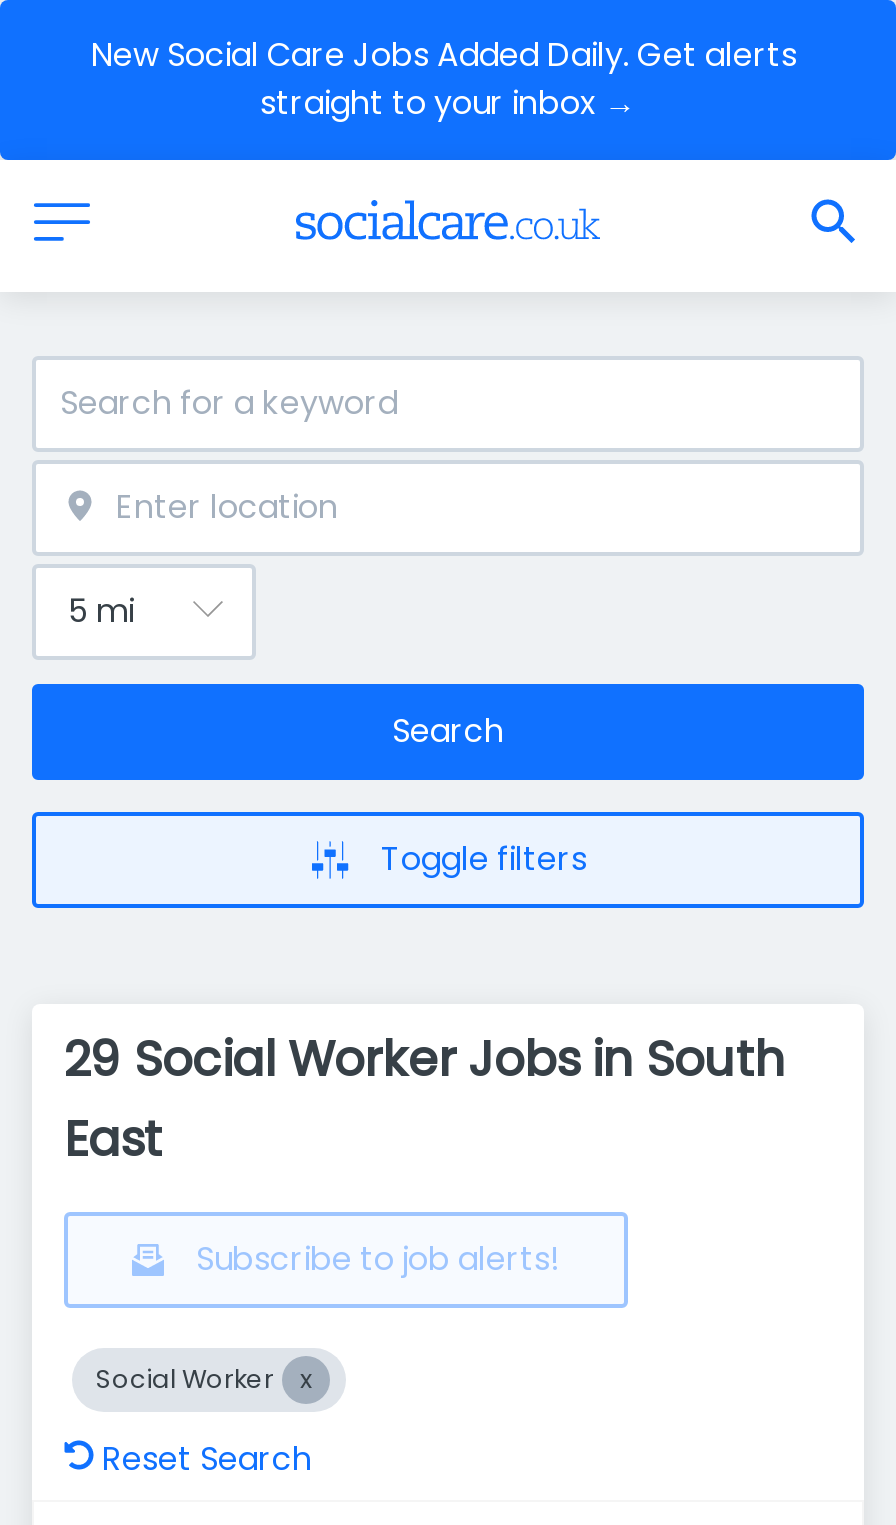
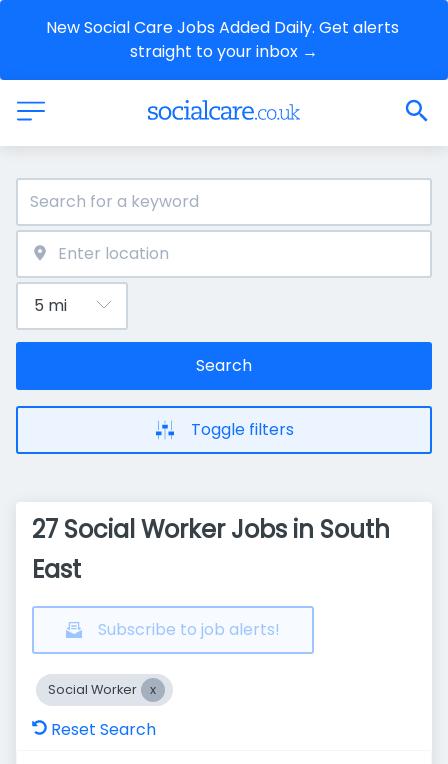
[64,1026,786,1092] 29 Social Worker Jobs in South -> [32,513,390,546] 27 Social Worker Jobs in South

